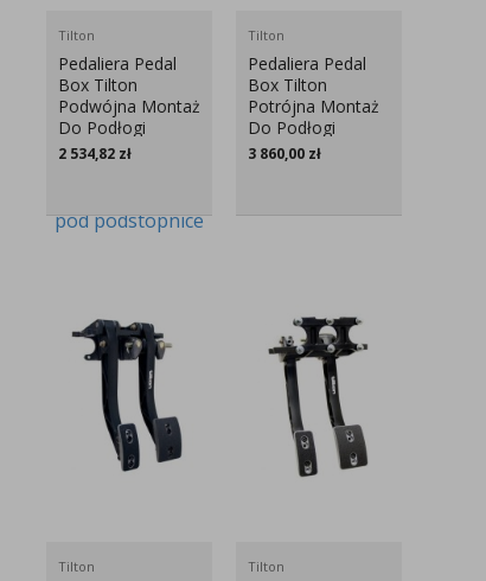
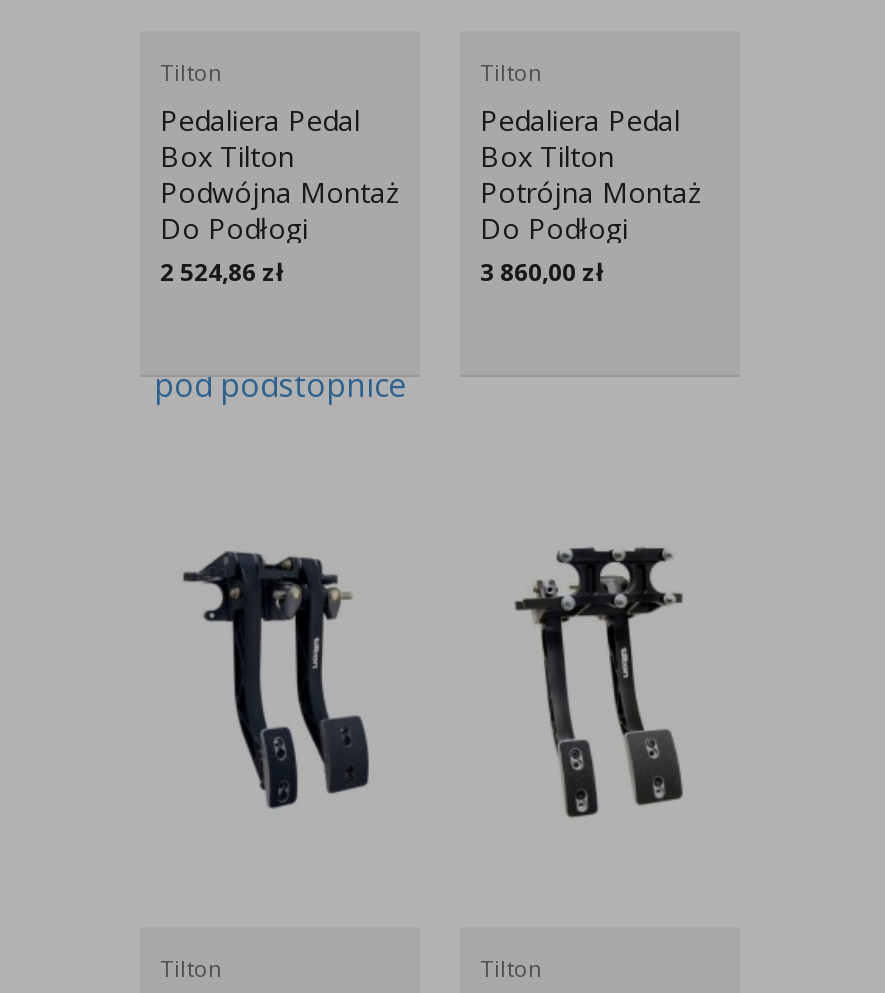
[58,143,132,164] 2 534,82 zł -> [160,255,284,289] 2 524,86 zł

